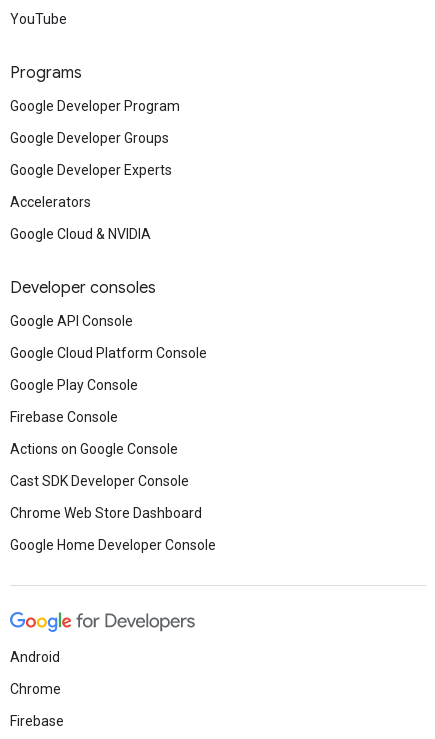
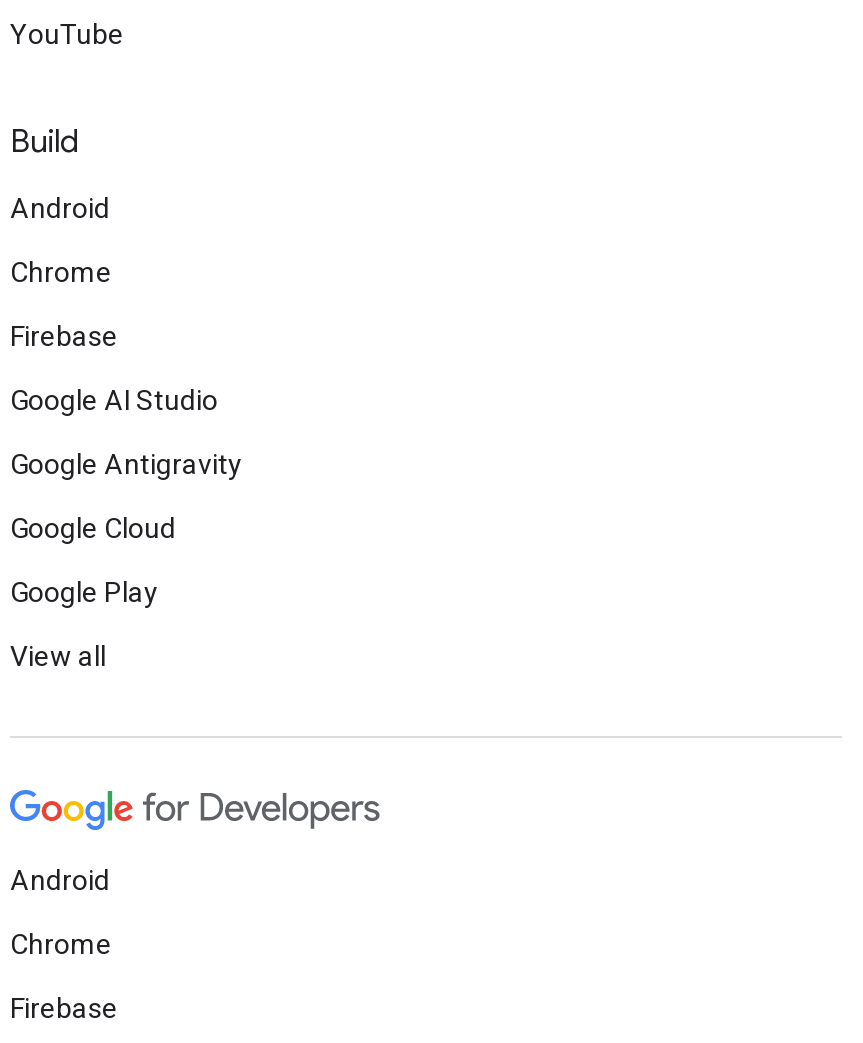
[10,63,216,553] Programs | Google Developer Program | Google Developer Groups | Google Developer Experts | Accelerators | Google Cloud & NVIDIA | Developer consoles | Google API Console | Google Cloud Platform Console | Google Play Console | Firebase Console | Actions on Google Console | Cast SDK Developer Console | Chrome Web Store Dashboard | Google Home Developer Console -> [10,122,242,672] Build | Android | Chrome | Firebase | Google AI Studio | Google Antigravity | Google Cloud | Google Play | View all

